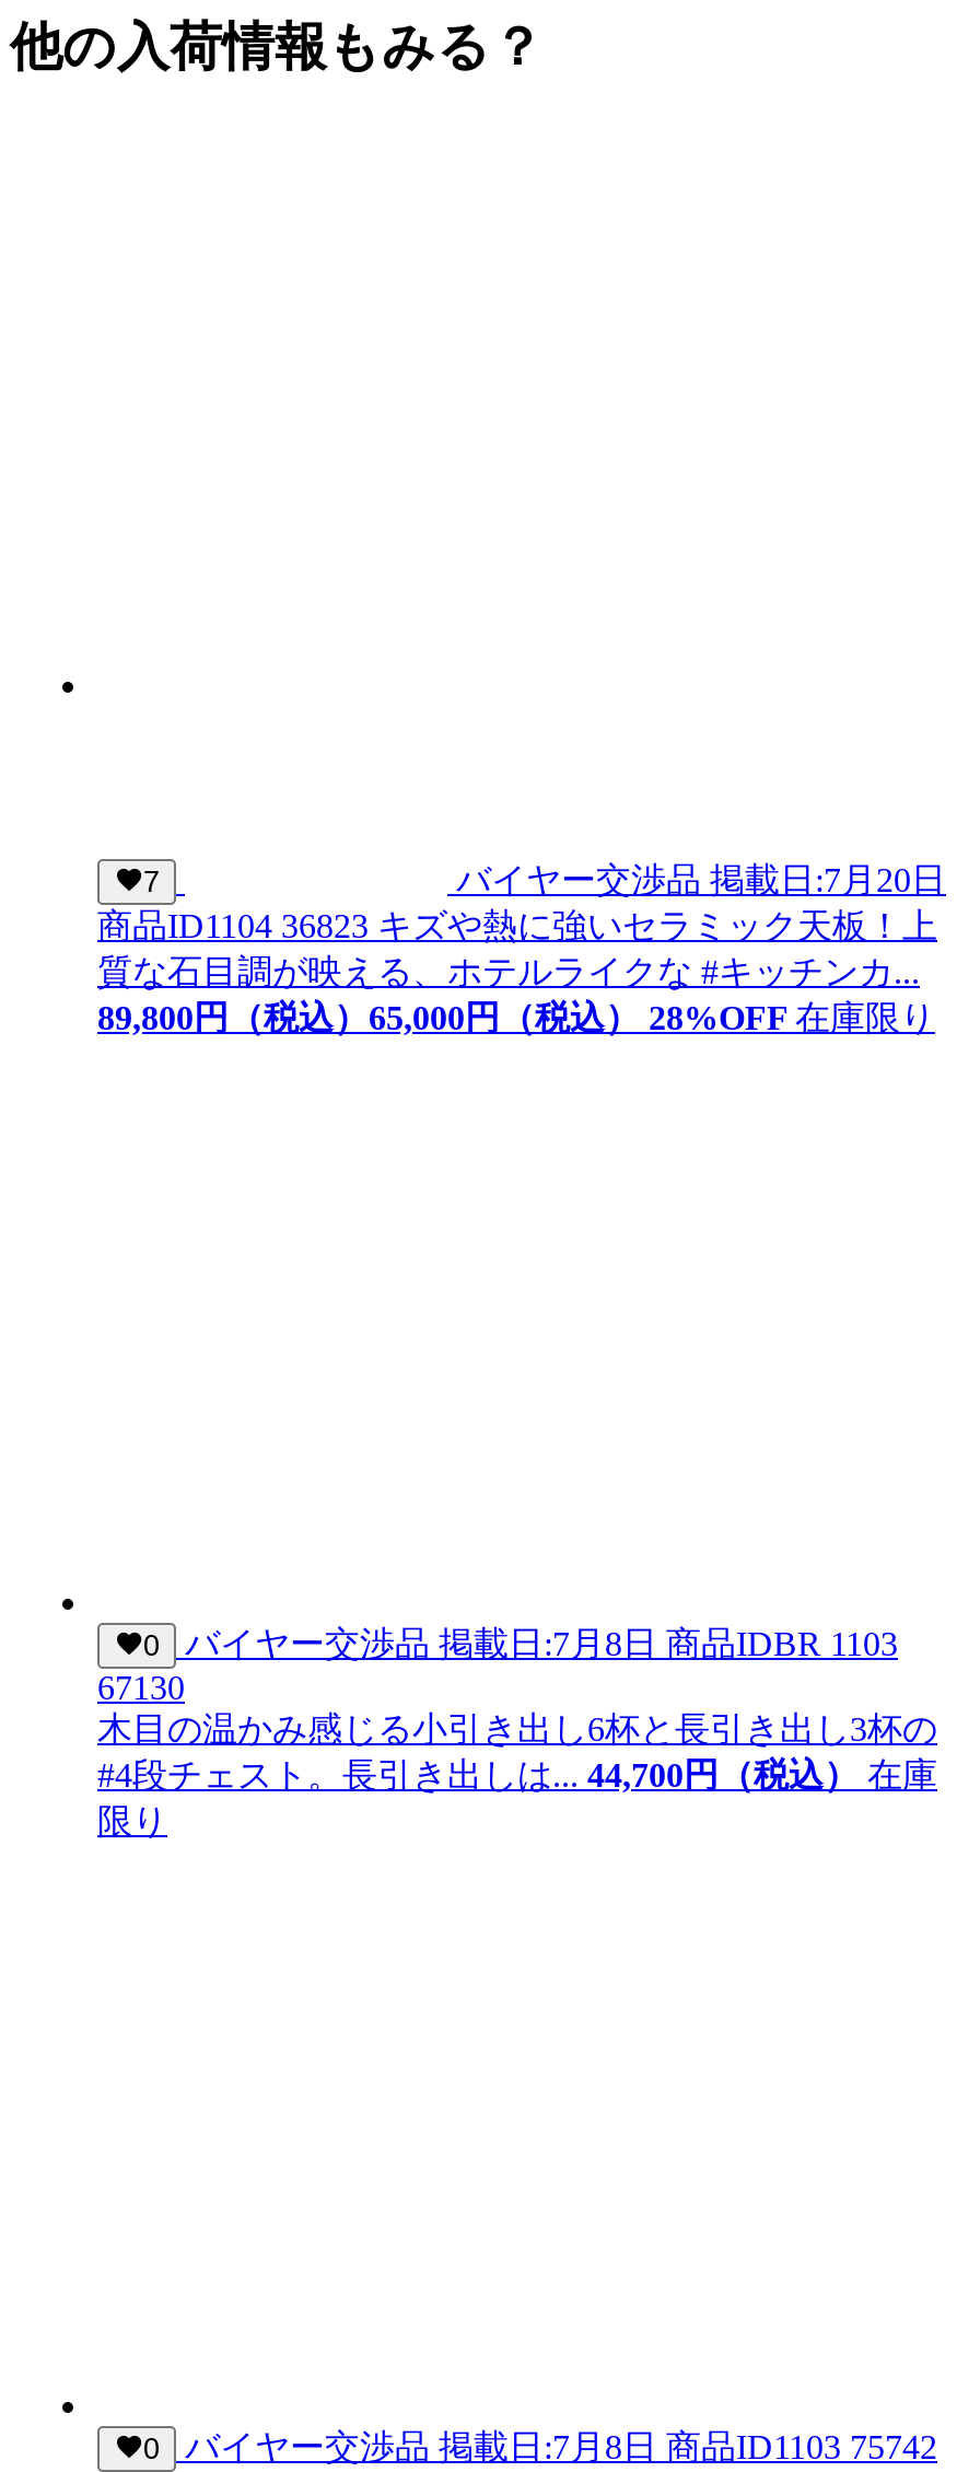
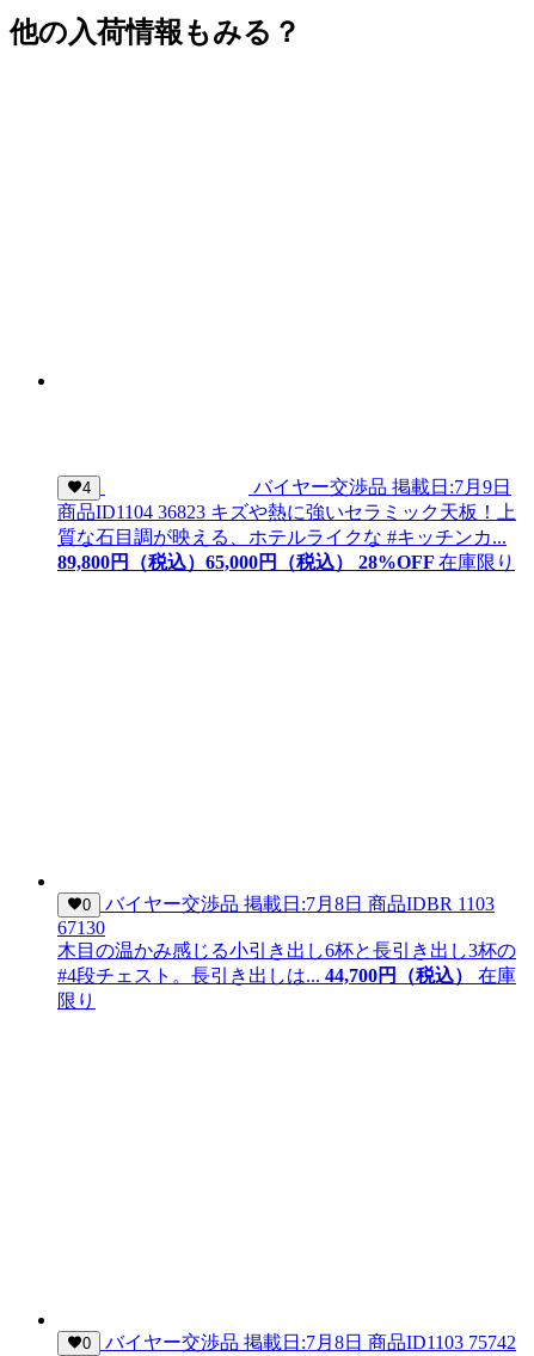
[143,865,159,898] 7 -> [82,479,91,497] 4
[456,861,946,898] バイヤー交渉品掲載日:7月20日 -> [253,476,511,497] バイヤー交渉品掲載日:7月9日

